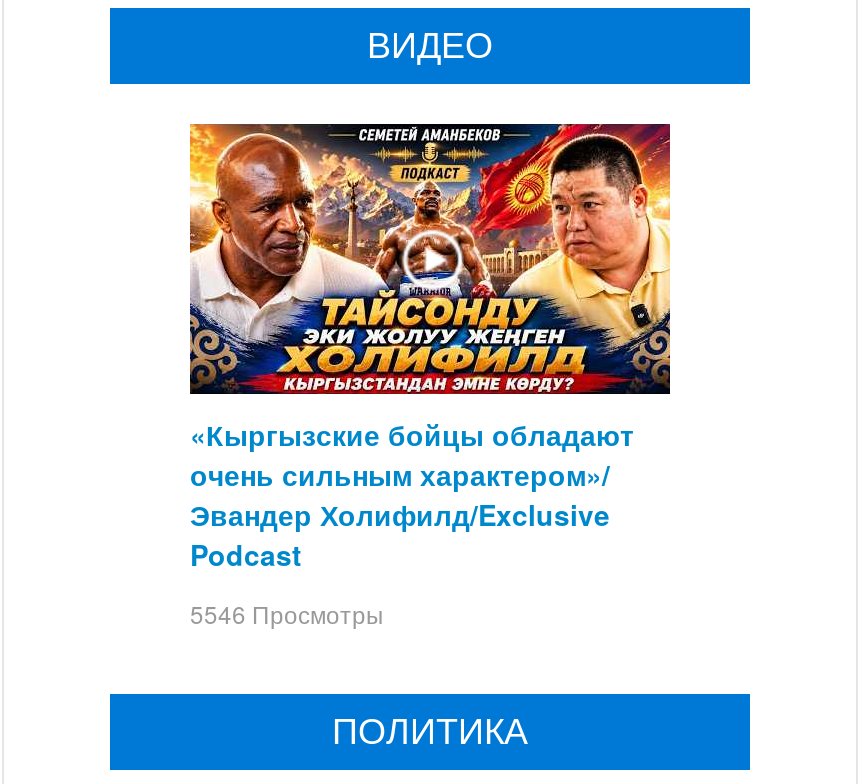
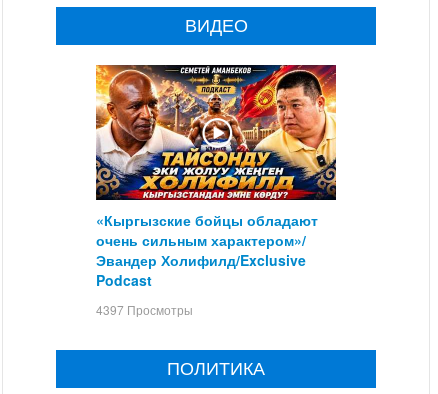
[190,596,384,630] 5546 Просмотры -> [96,301,193,318] 4397 Просмотры

